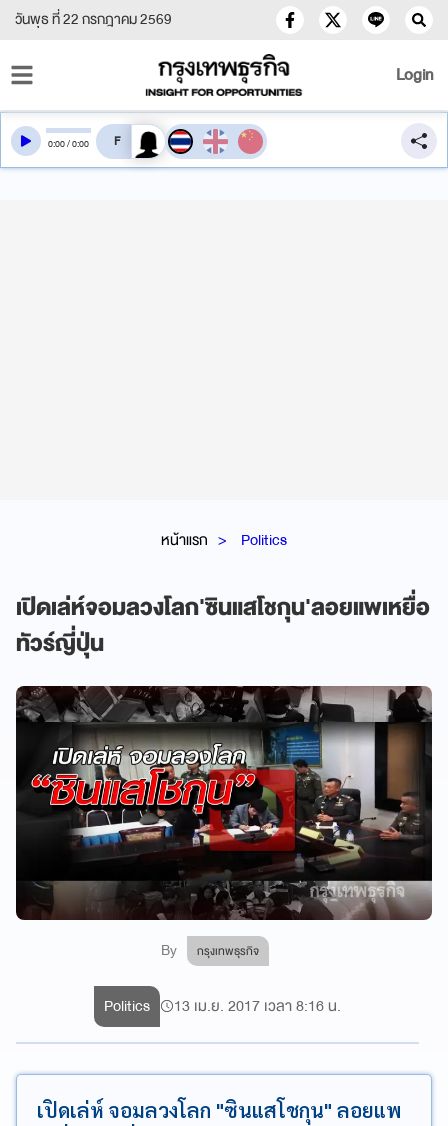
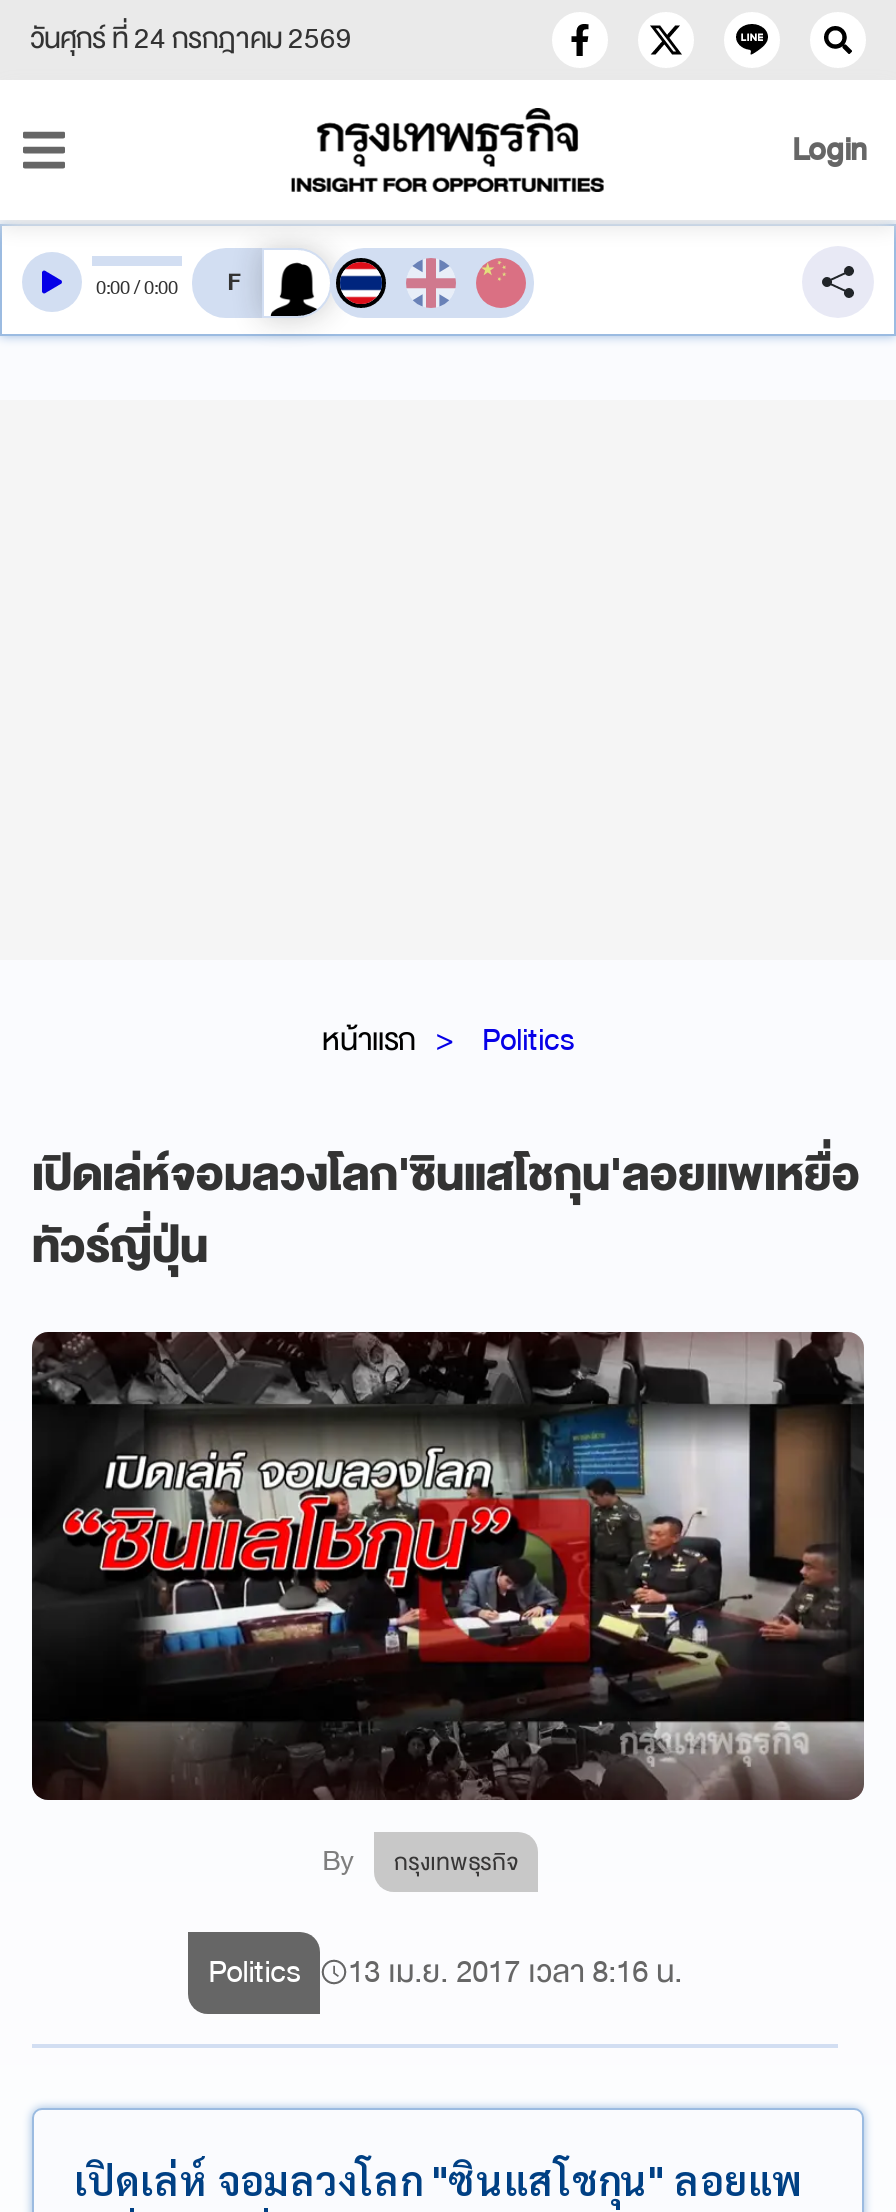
[15,7,172,32] วันพุธ ที่ 22 กรกฎาคม 2569 -> [30,14,352,64] วันศุกร์ ที่ 24 กรกฎาคม 2569

